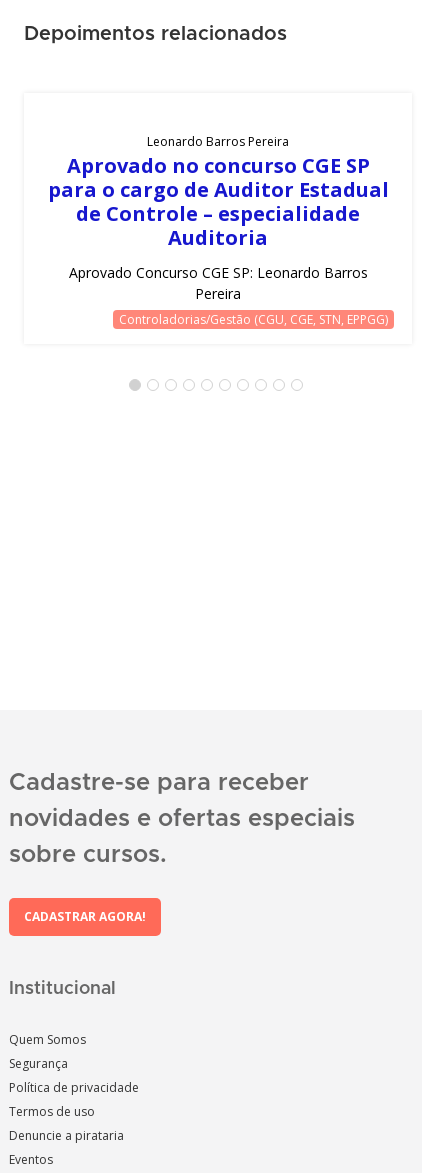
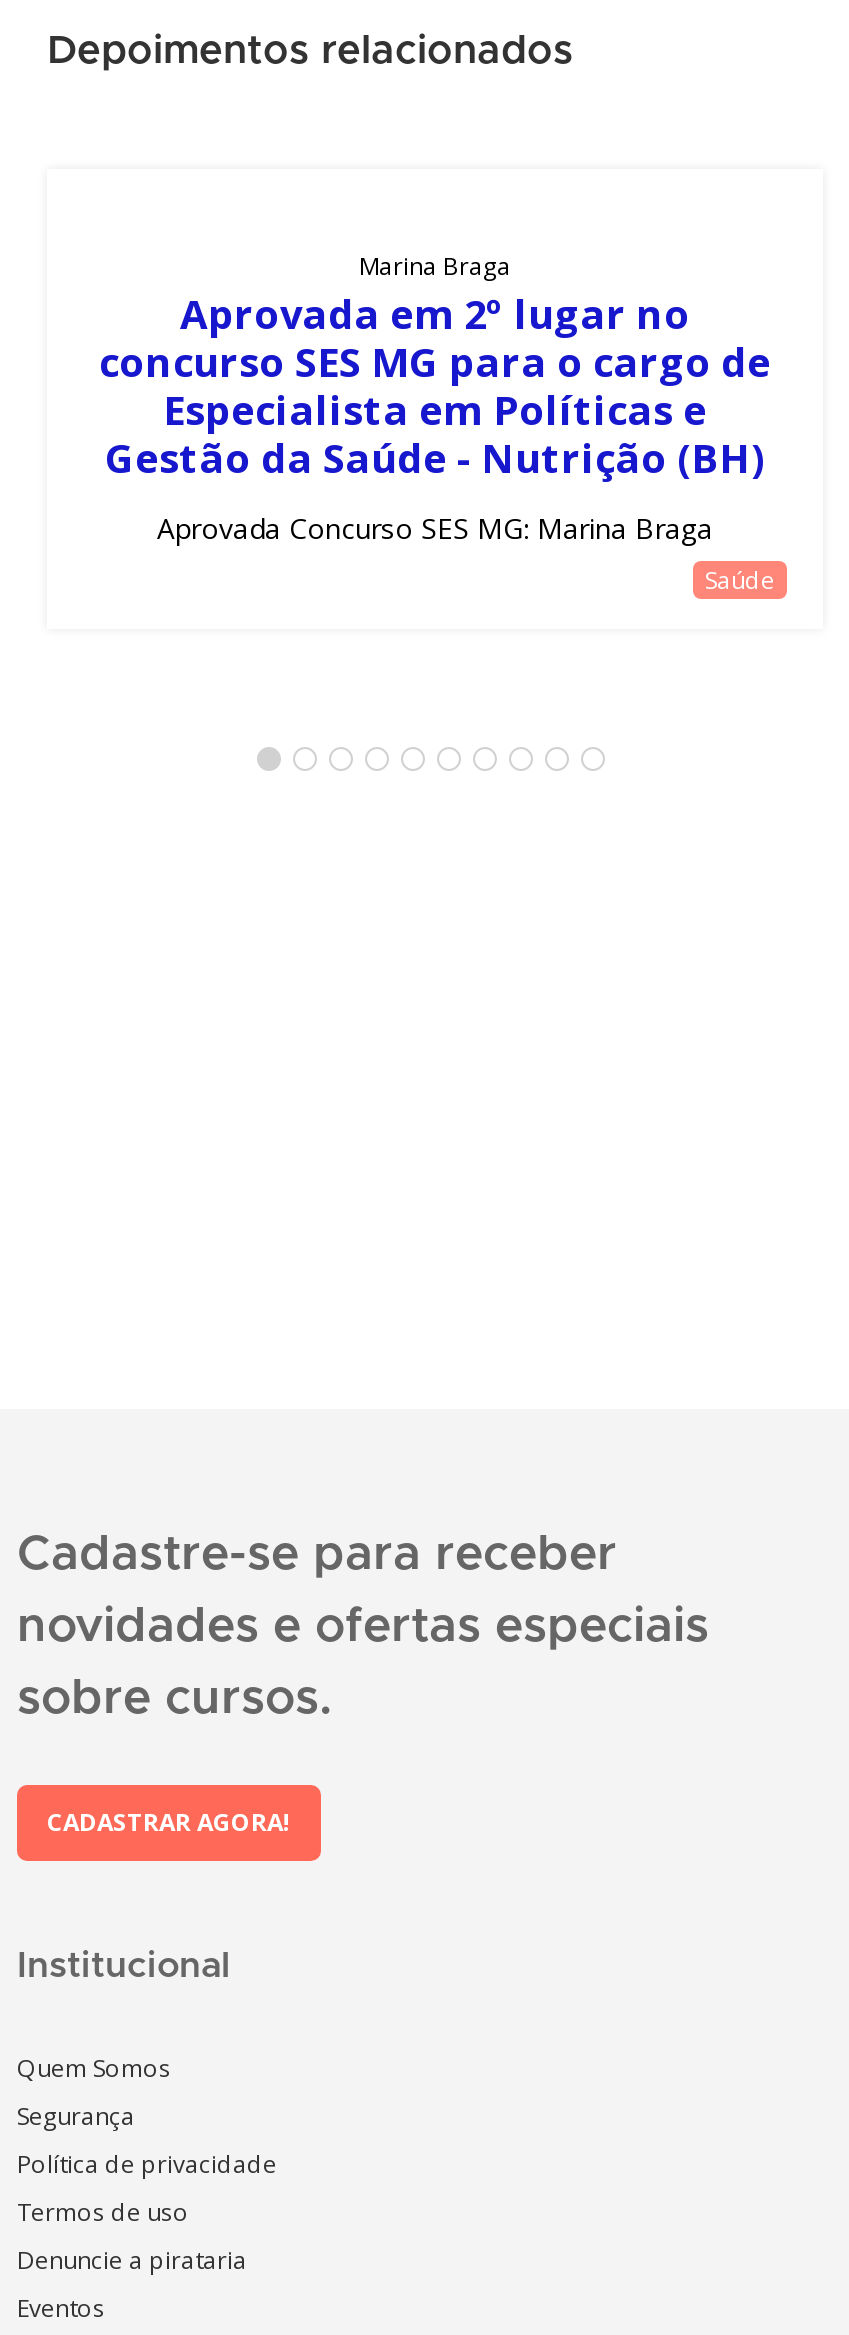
[47,133,388,328] Leonardo Barros Pereira | Aprovado no concurso CGE SP | para o cargo de Auditor Estadual | de Controle – especialidade | Auditoria | Aprovado Concurso CGE SP: Leonardo Barros | Pereira | Controladorias/Gestão (CGU, CGE, STN, EPPGG) -> [99,249,775,597] Marina Braga | Aprovada em 2º lugar no | concurso SES MG para o cargo de | Especialista em Políticas e | Gestão da Saúde - Nutrição (BH) | Aprovada Concurso SES MG: Marina Braga | Saúde

